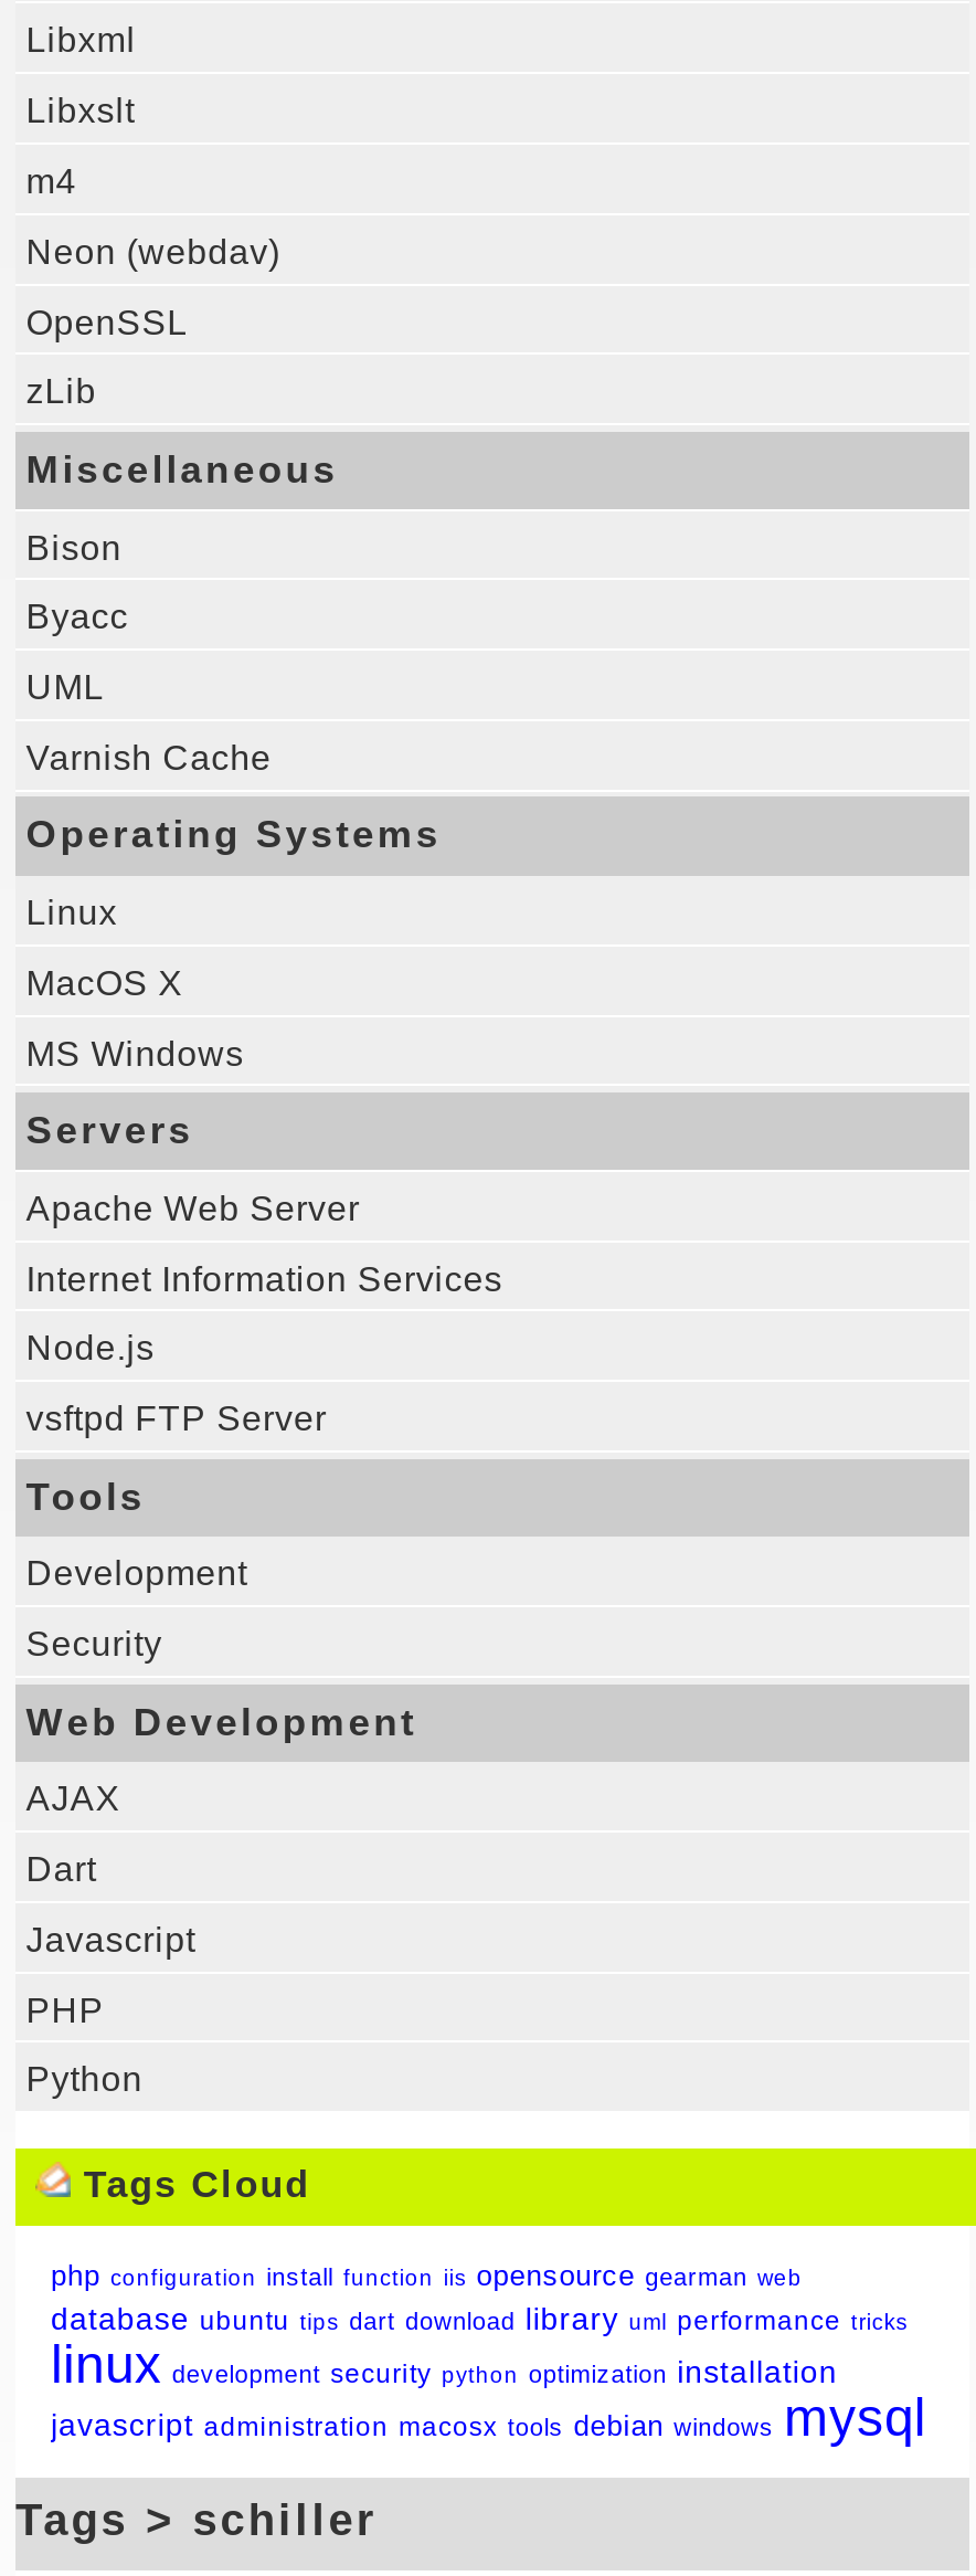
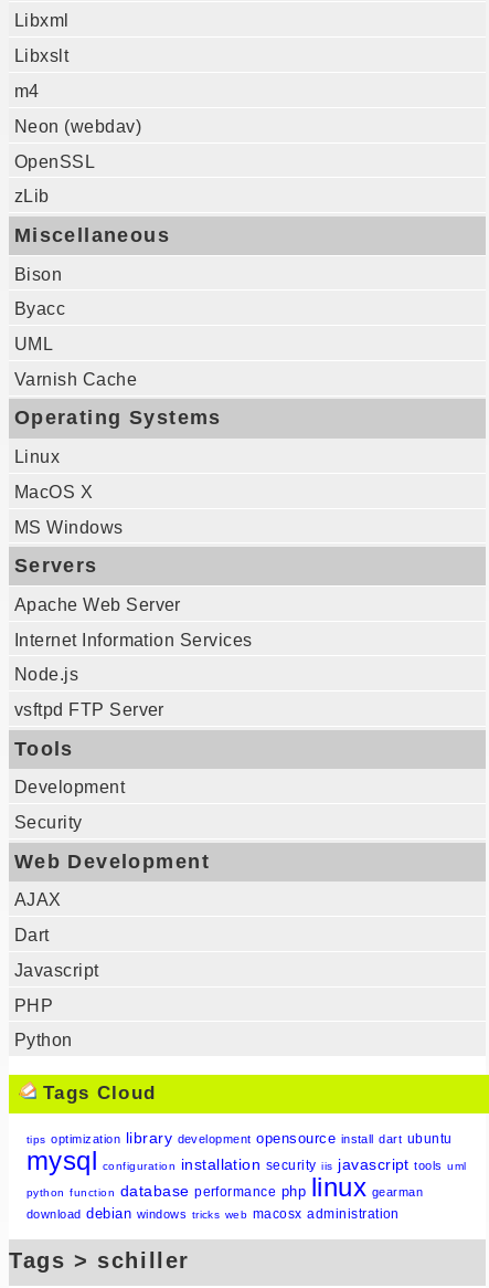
[51,2259,926,2447] php configuration install function iis opensource gearman web | database ubuntu tips dart download library uml performance tricks | linux development security python optimization installation | javascript administration macosx tools debian windows mysql -> [26,1129,467,1222] tips optimization library development opensource install dart ubuntu | mysql configuration installation security iis javascript tools uml | python function database performance php linux gearman | download debian windows tricks web macosx administration

